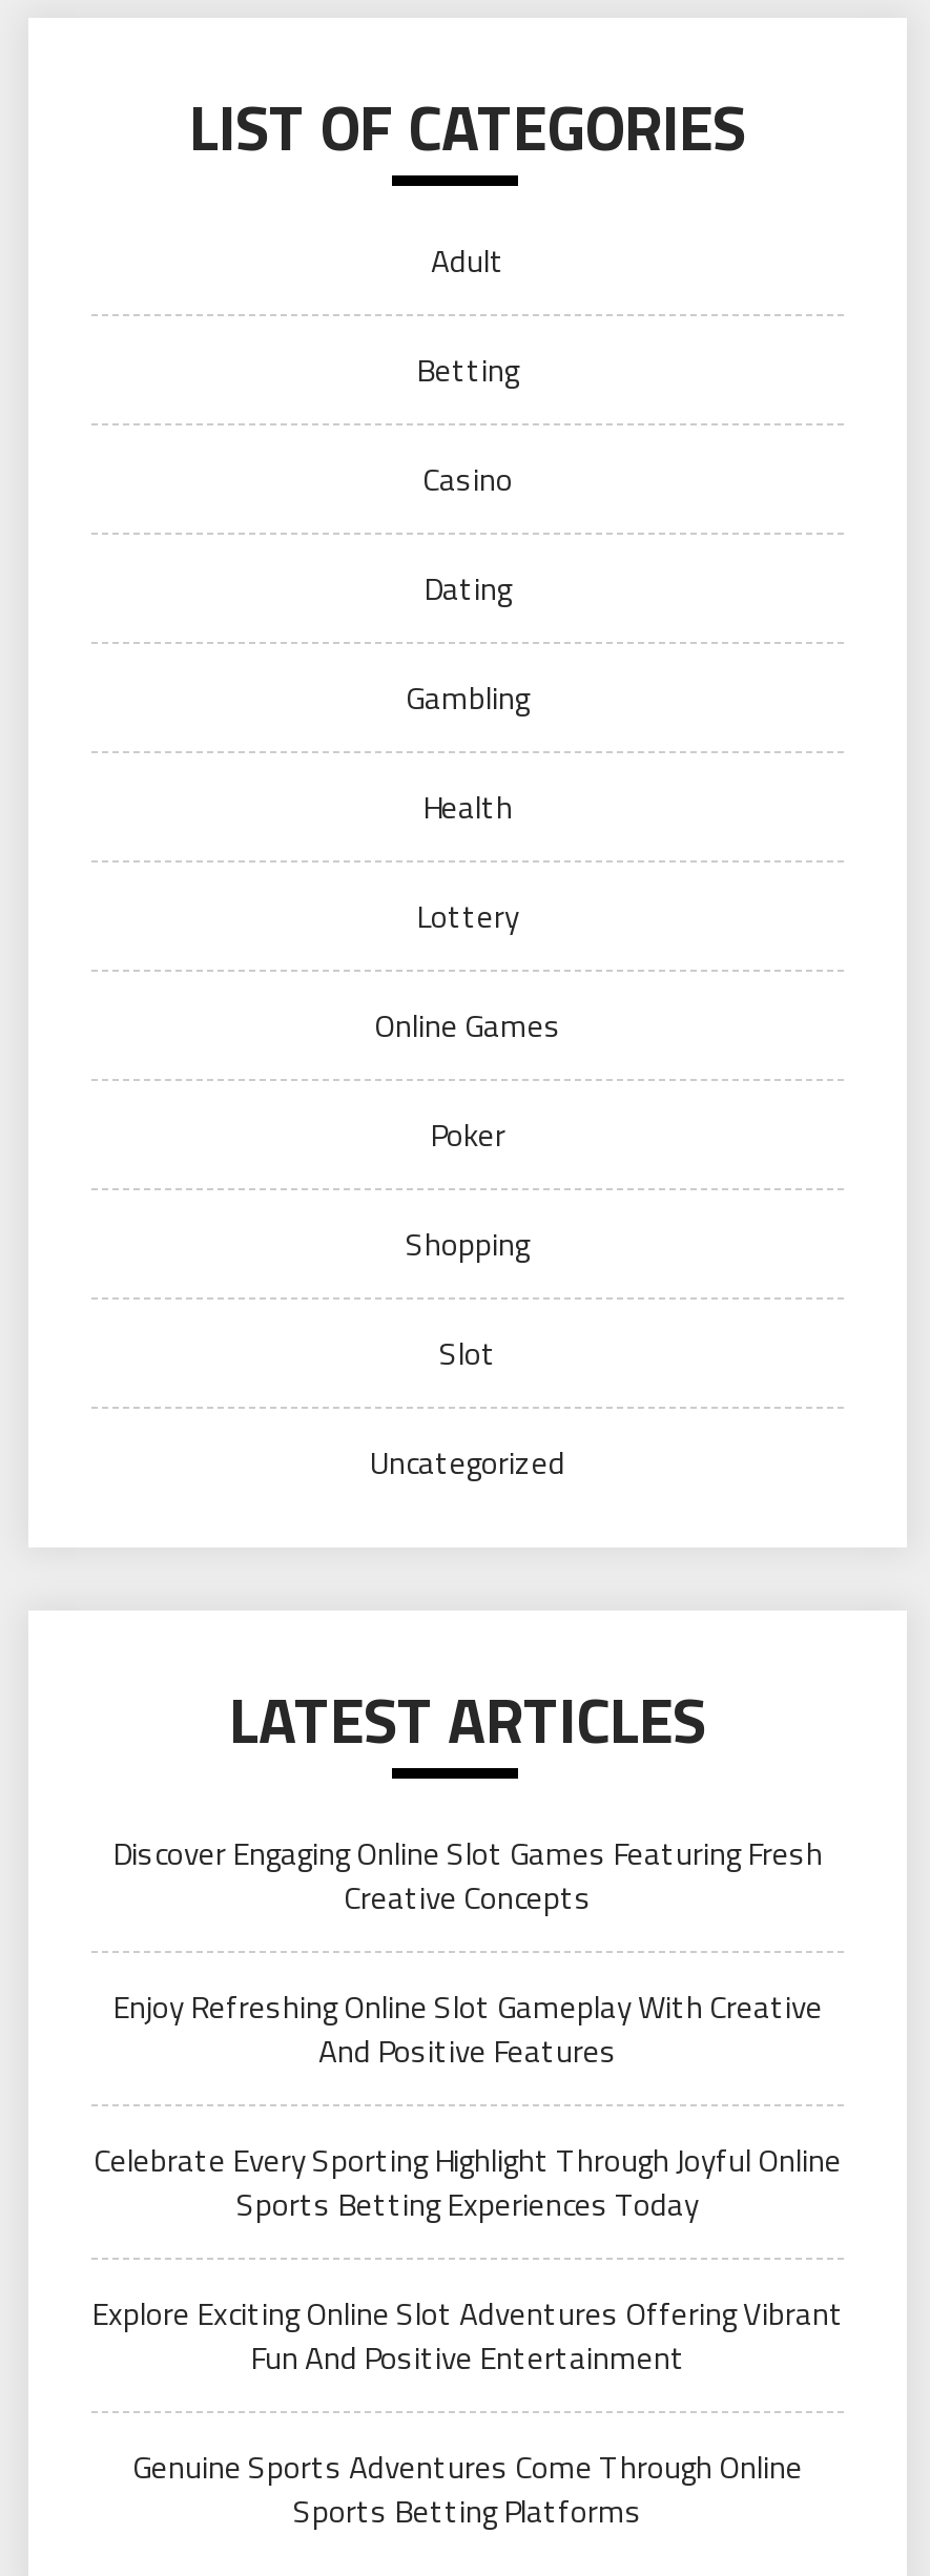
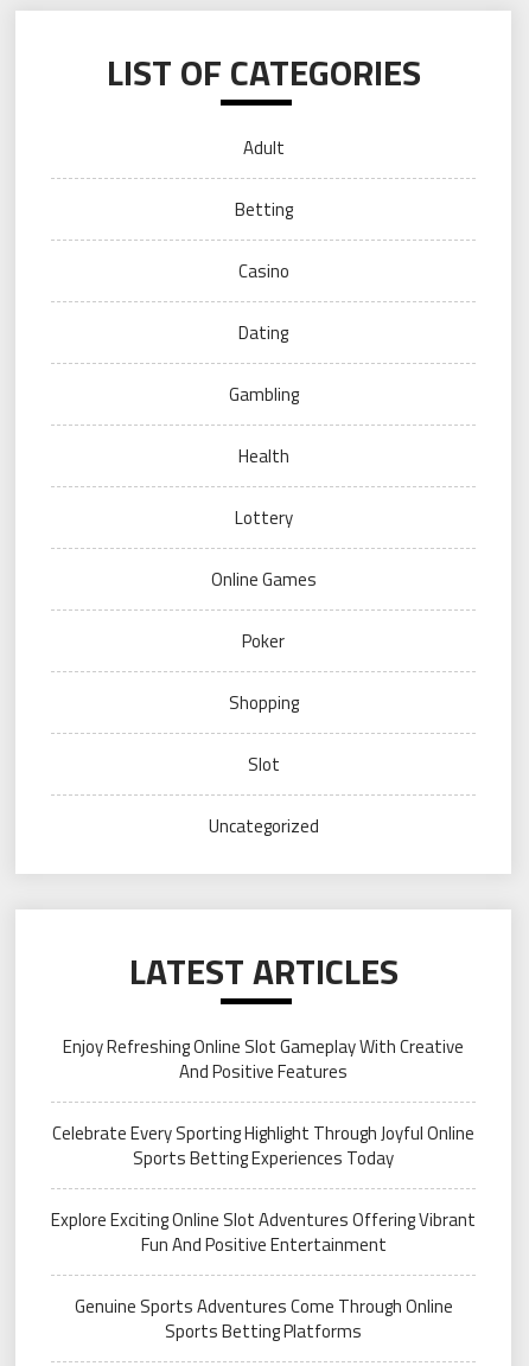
[112,1829,823,1922] Discover Engaging Online Slot Games Featuring Fresh | Creative Concepts -> none

